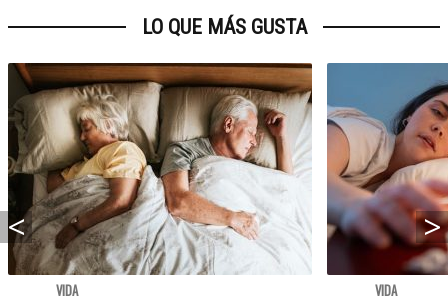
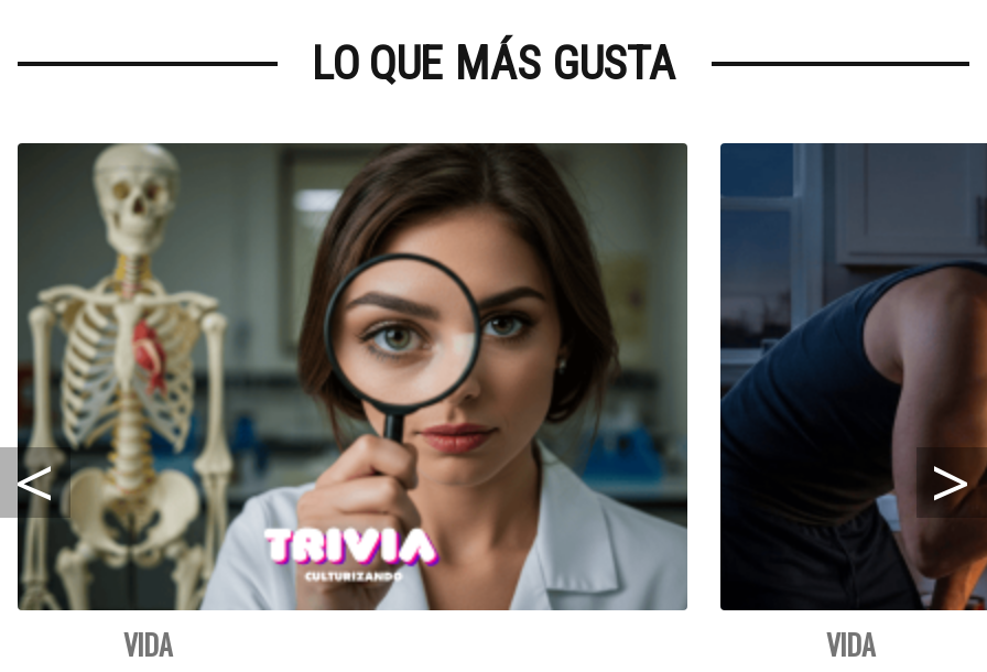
[3,63,313,275] [image] -> [7,143,690,613] [image]
[326,63,445,275] [image] -> [718,141,980,610] [image]

